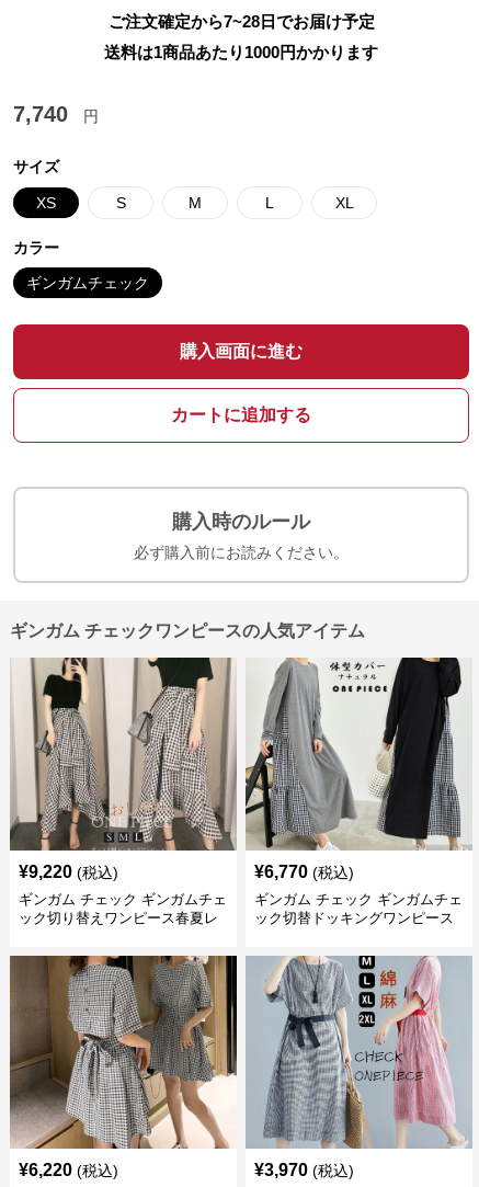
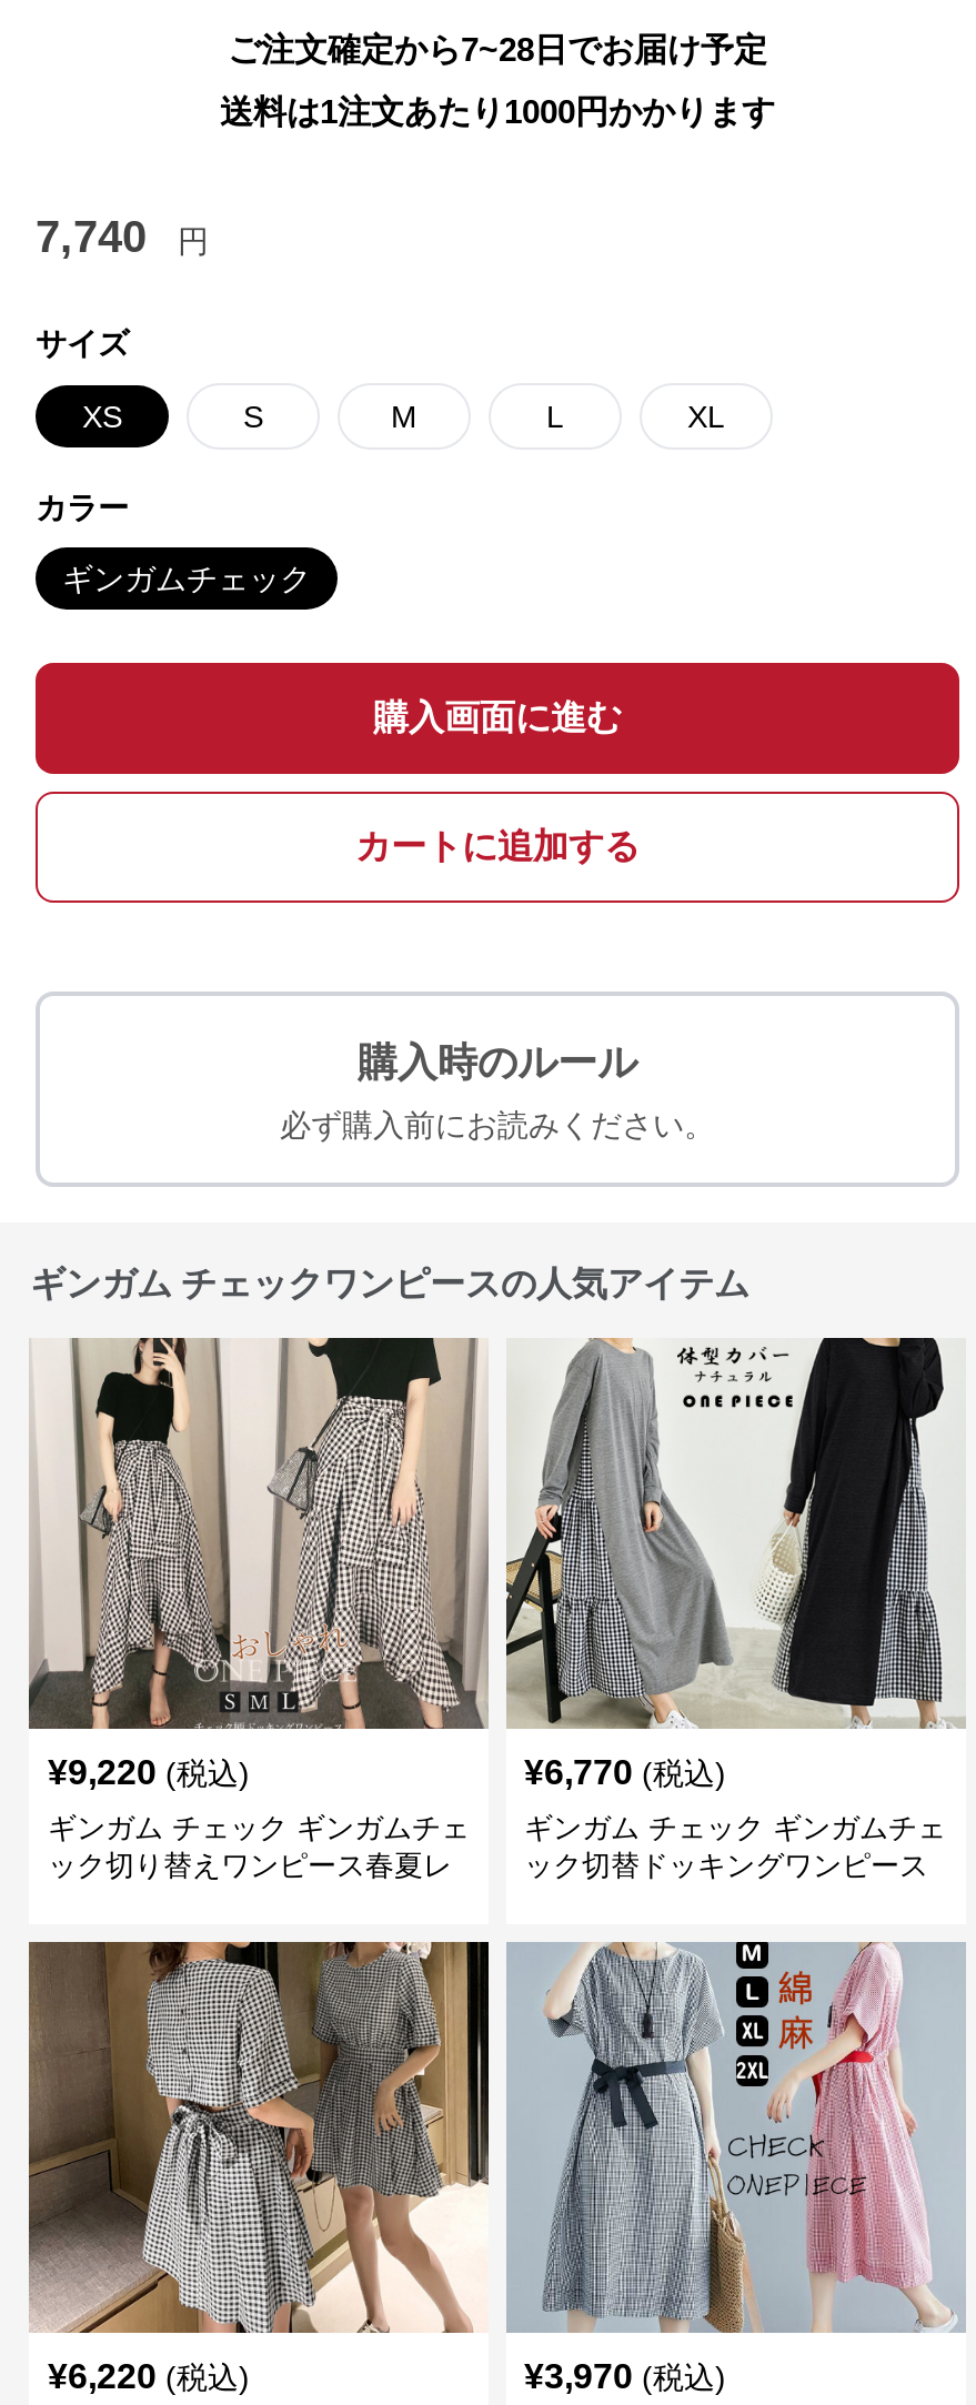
[104,43,378,61] 送料は1商品あたり1000円かかります -> [220,92,775,130] 送料は1注文あたり1000円かかります

